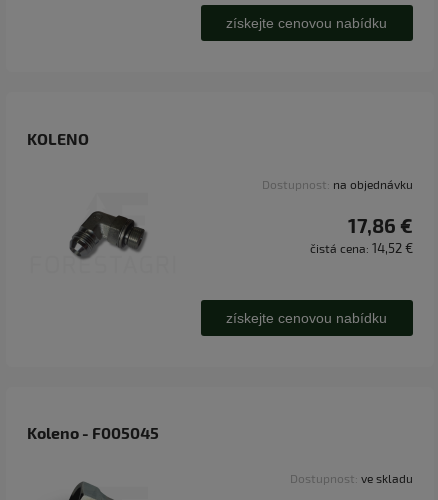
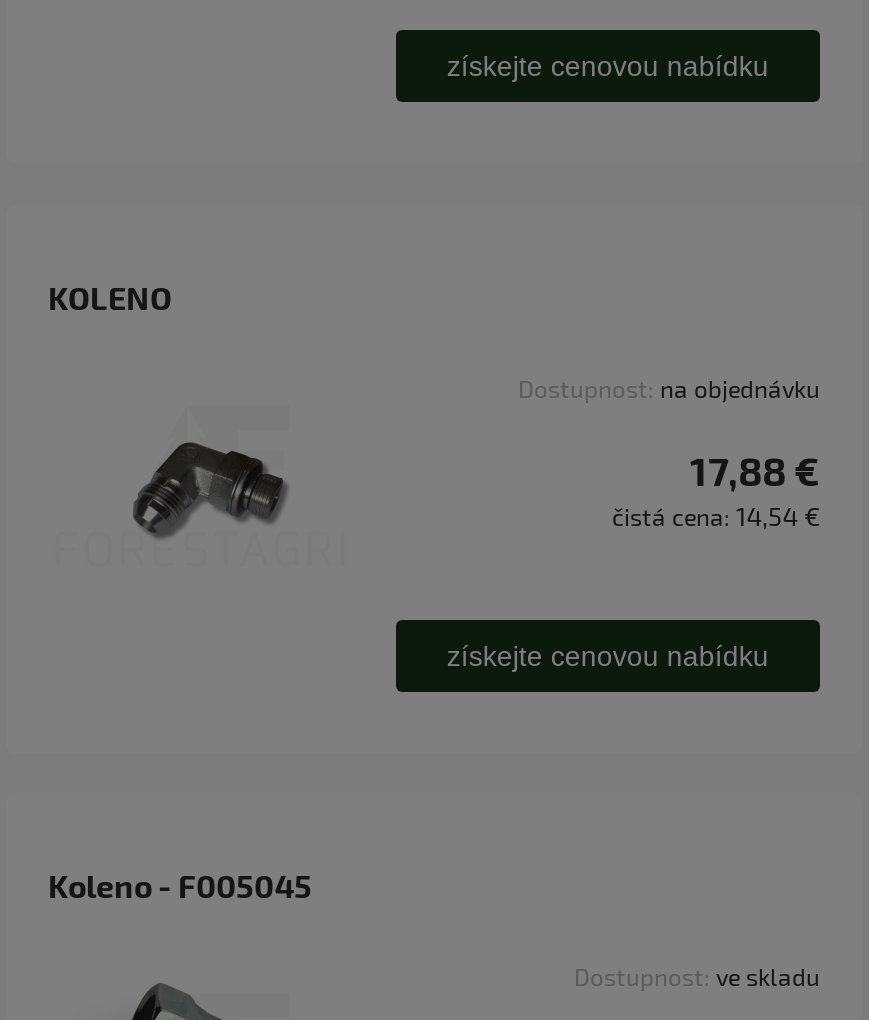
[348,212,413,236] 17,86 € -> [690,445,820,493] 17,88 €
[310,239,413,255] čistá cena: 14,52 € -> [612,499,820,531] čistá cena: 14,54 €

